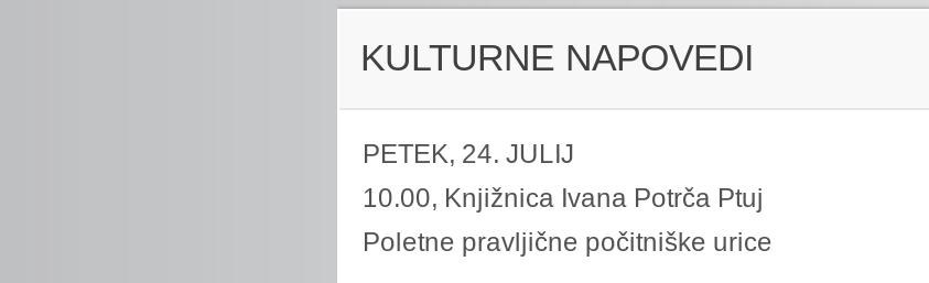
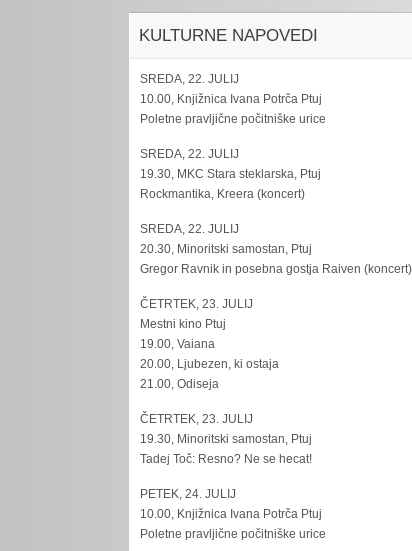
none -> [140,72,412,466] SREDA, 22. JULIJ | 10.00, Knjižnica Ivana Potrča Ptuj | Poletne pravljične počitniške urice | SREDA, 22. JULIJ | 19.30, MKC Stara steklarska, Ptuj | Rockmantika, Kreera (koncert) | SREDA, 22. JULIJ | 20.30, Minoritski samostan, Ptuj | Gregor Ravnik in posebna gostja Raiven (koncert) | ČETRTEK, 23. JULIJ | Mestni kino Ptuj | 19.00, Vaiana | 20.00, Ljubezen, ki ostaja | 21.00, Odiseja | ČETRTEK, 23. JULIJ | 19.30, Minoritski samostan, Ptuj | Tadej Toč: Resno? Ne se hecat!

